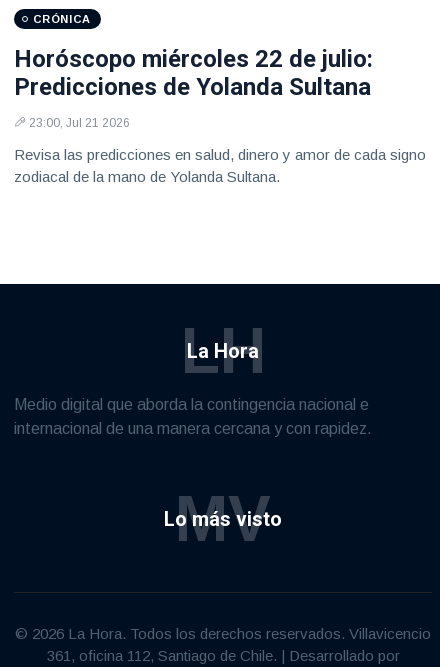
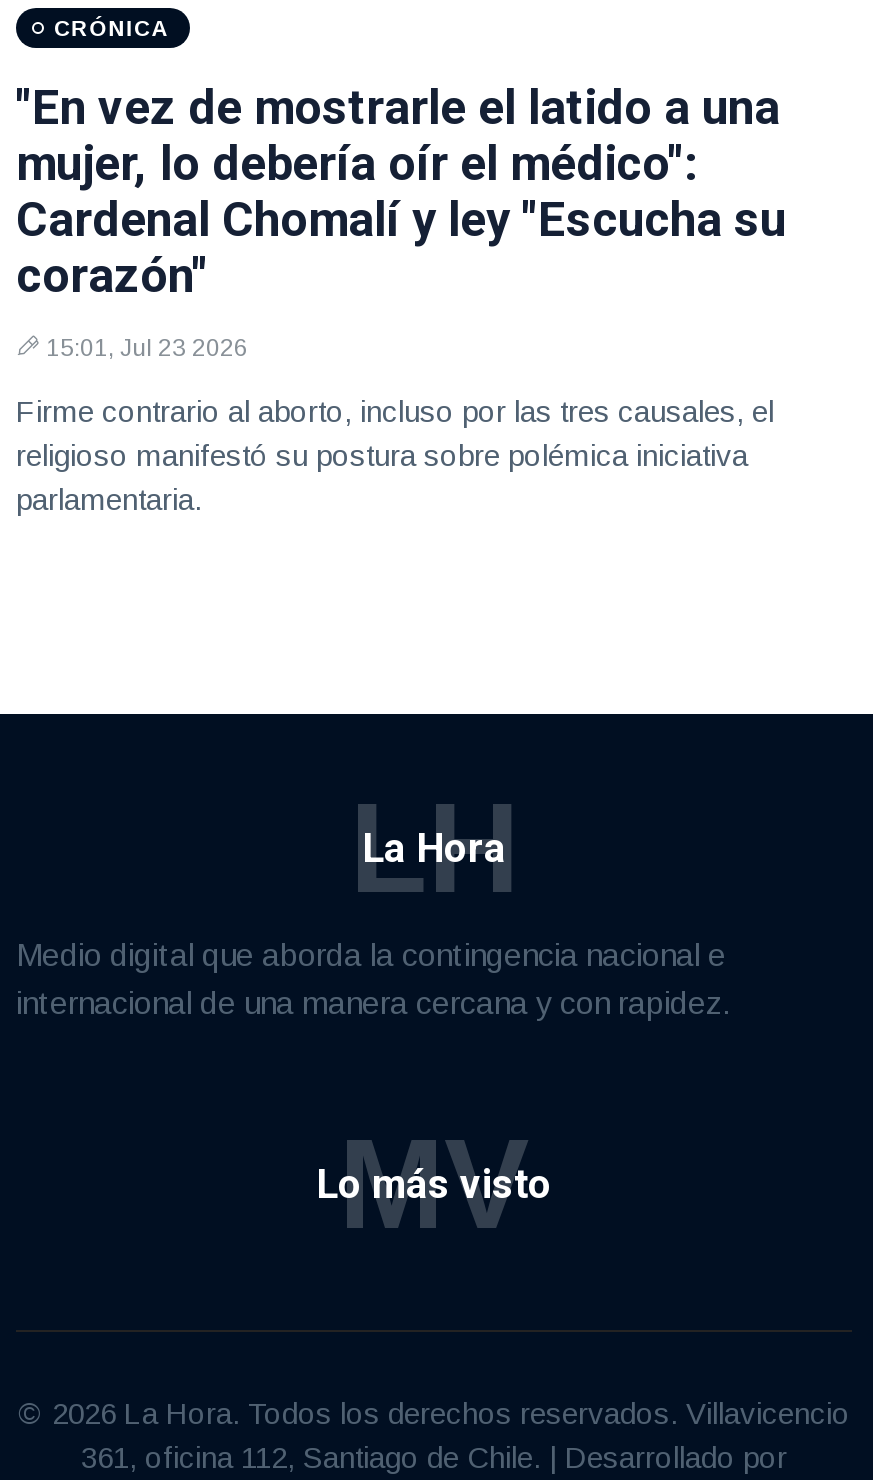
[14,45,373,101] Horóscopo miércoles 22 de julio: | Predicciones de Yolanda Sultana -> [16,79,786,303] "En vez de mostrarle el latido a una | mujer, lo debería oír el médico": | Cardenal Chomalí y ley "Escucha su | corazón"
[29,116,130,130] 23:00, Jul 21 2026 -> [46,333,248,361] 15:01, Jul 23 2026
[14,146,426,185] Revisa las predicciones en salud, dinero y amor de cada signo | zodiacal de la mano de Yolanda Sultana. -> [16,393,774,515] Firme contrario al aborto, incluso por las tres causales, el | religioso manifestó su postura sobre polémica iniciativa | parlamentaria.

